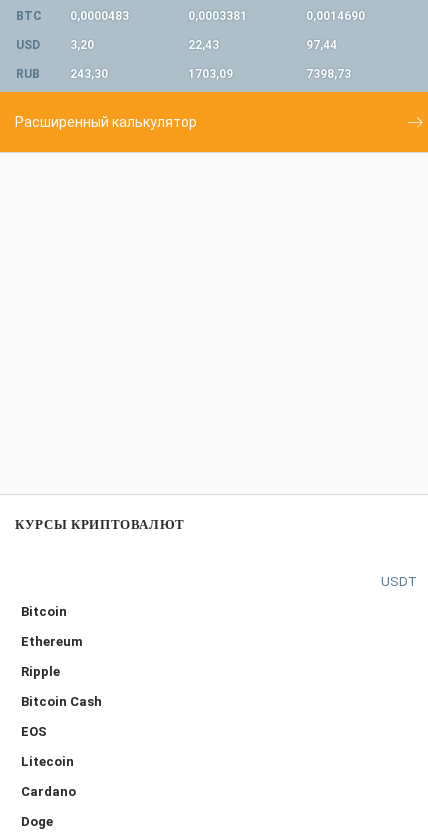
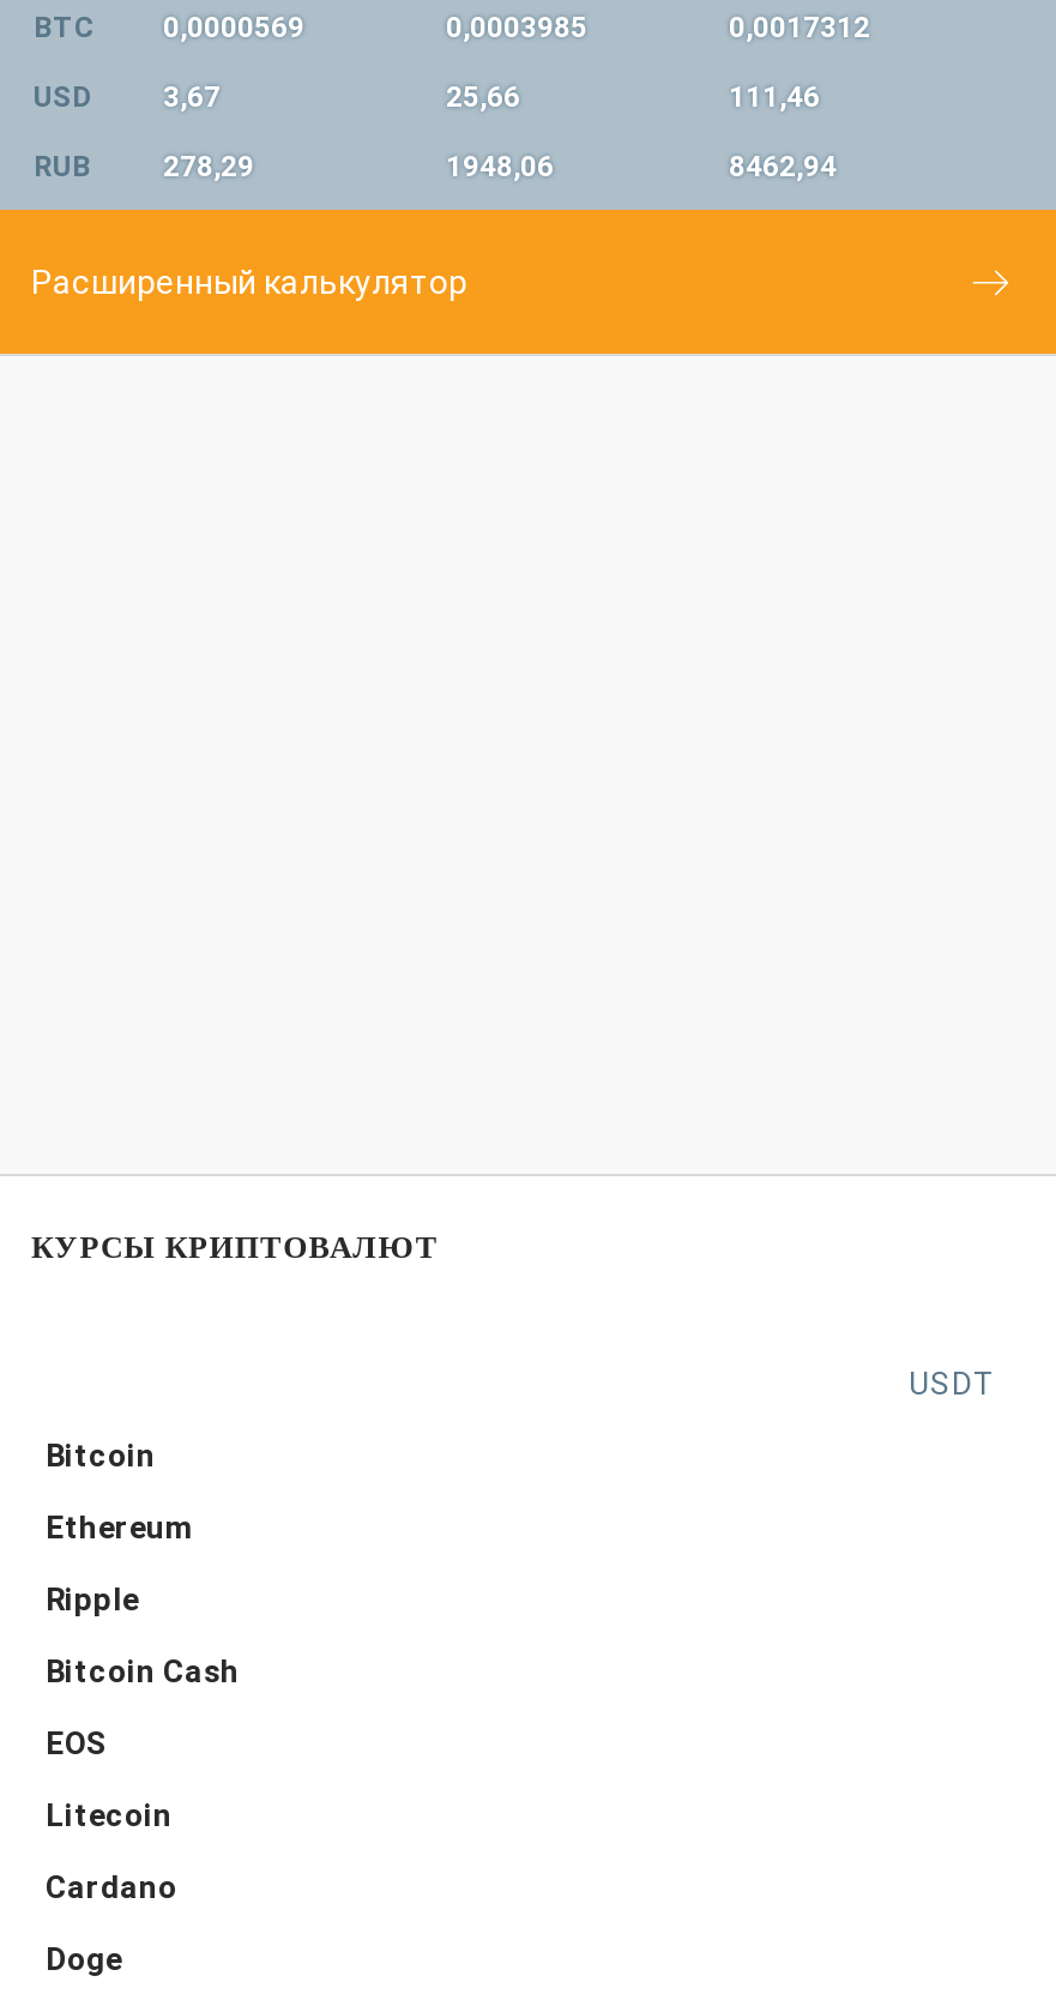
[16,9,129,23] BTC 0,0000483 -> [34,10,304,44] BTC 0,0000569
[188,9,247,23] 0,0003381 -> [446,10,587,44] 0,0003985
[306,9,365,23] 0,0014690 -> [729,10,870,44] 0,0017312
[70,38,94,52] 3,20 -> [163,80,221,113] 3,67
[188,38,219,52] 22,43 -> [446,80,520,113] 25,66
[306,38,337,52] 97,44 -> [729,80,820,113] 111,46
[70,67,108,81] 243,30 -> [163,149,254,183] 278,29
[188,67,233,81] 1703,09 -> [446,149,554,183] 1948,06
[306,67,351,81] 7398,73 -> [729,149,837,183] 8462,94

